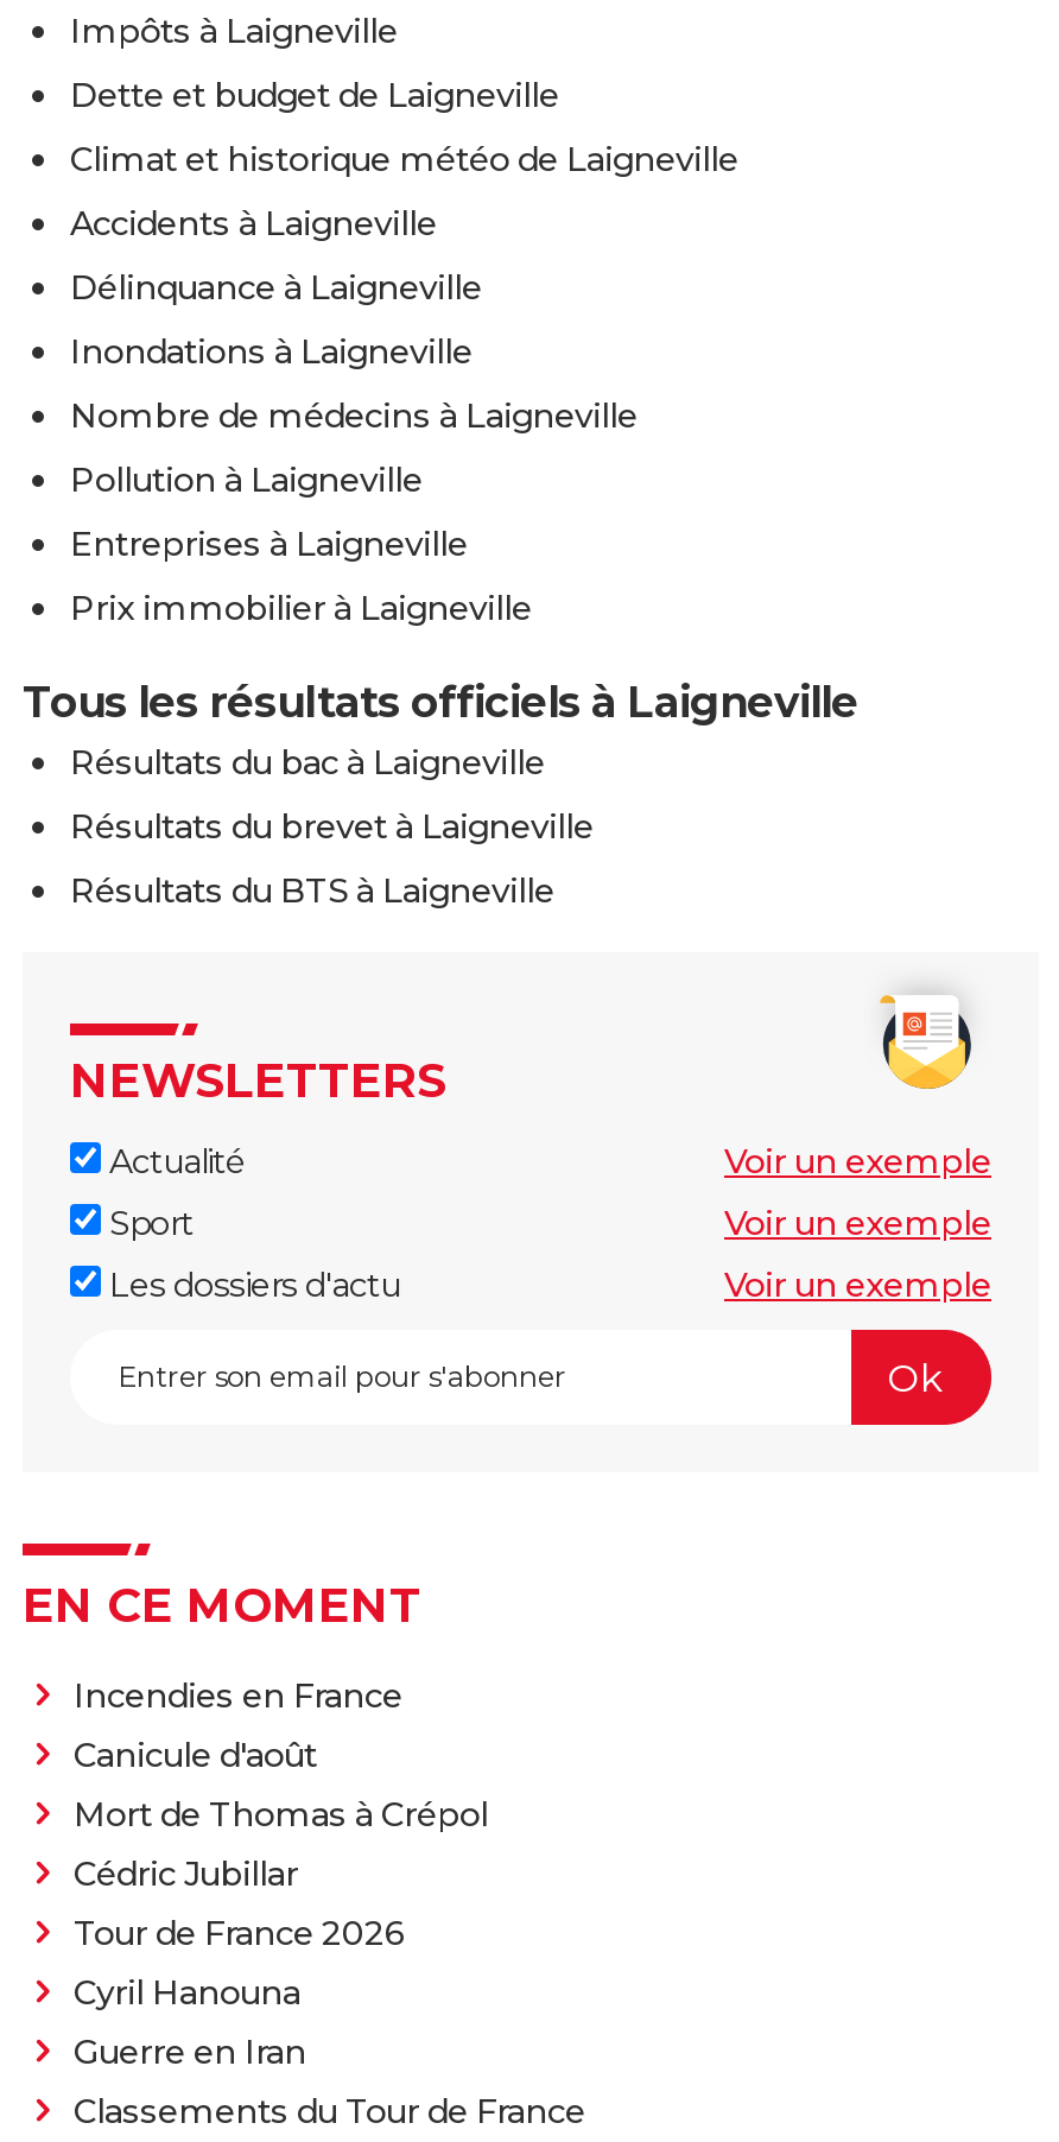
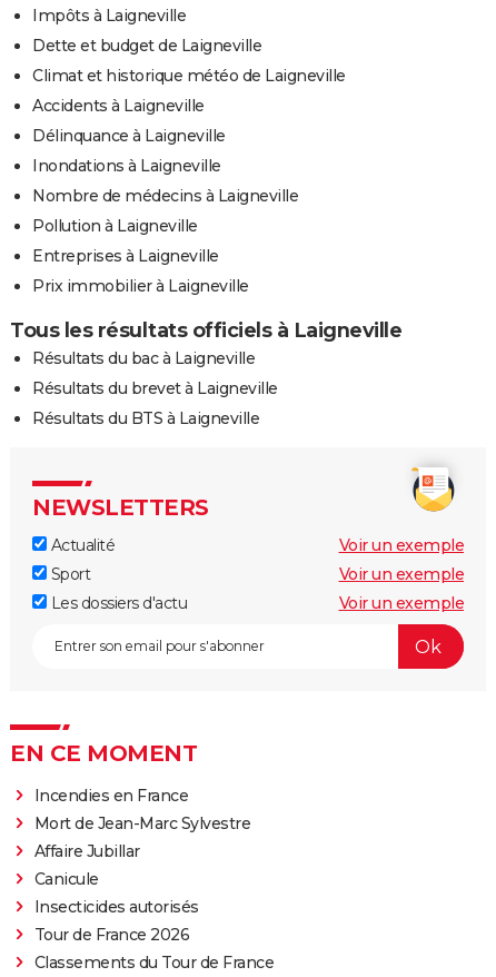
[74,1734,488,1896] Canicule d'août | Mort de Thomas à Crépol | Cédric Jubillar -> [34,814,250,917] Mort de Jean-Marc Sylvestre | Affaire Jubillar | Canicule | Insecticides autorisés
moved [74,1912,405,1955] -> [34,925,189,945]: Tour de France 2026
[74,1971,306,2074] Cyril Hanouna | Guerre en Iran -> none

